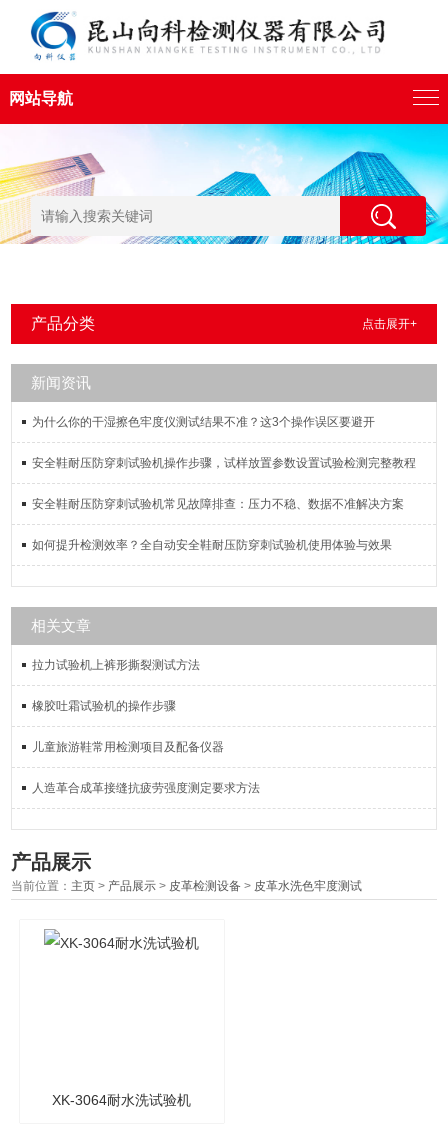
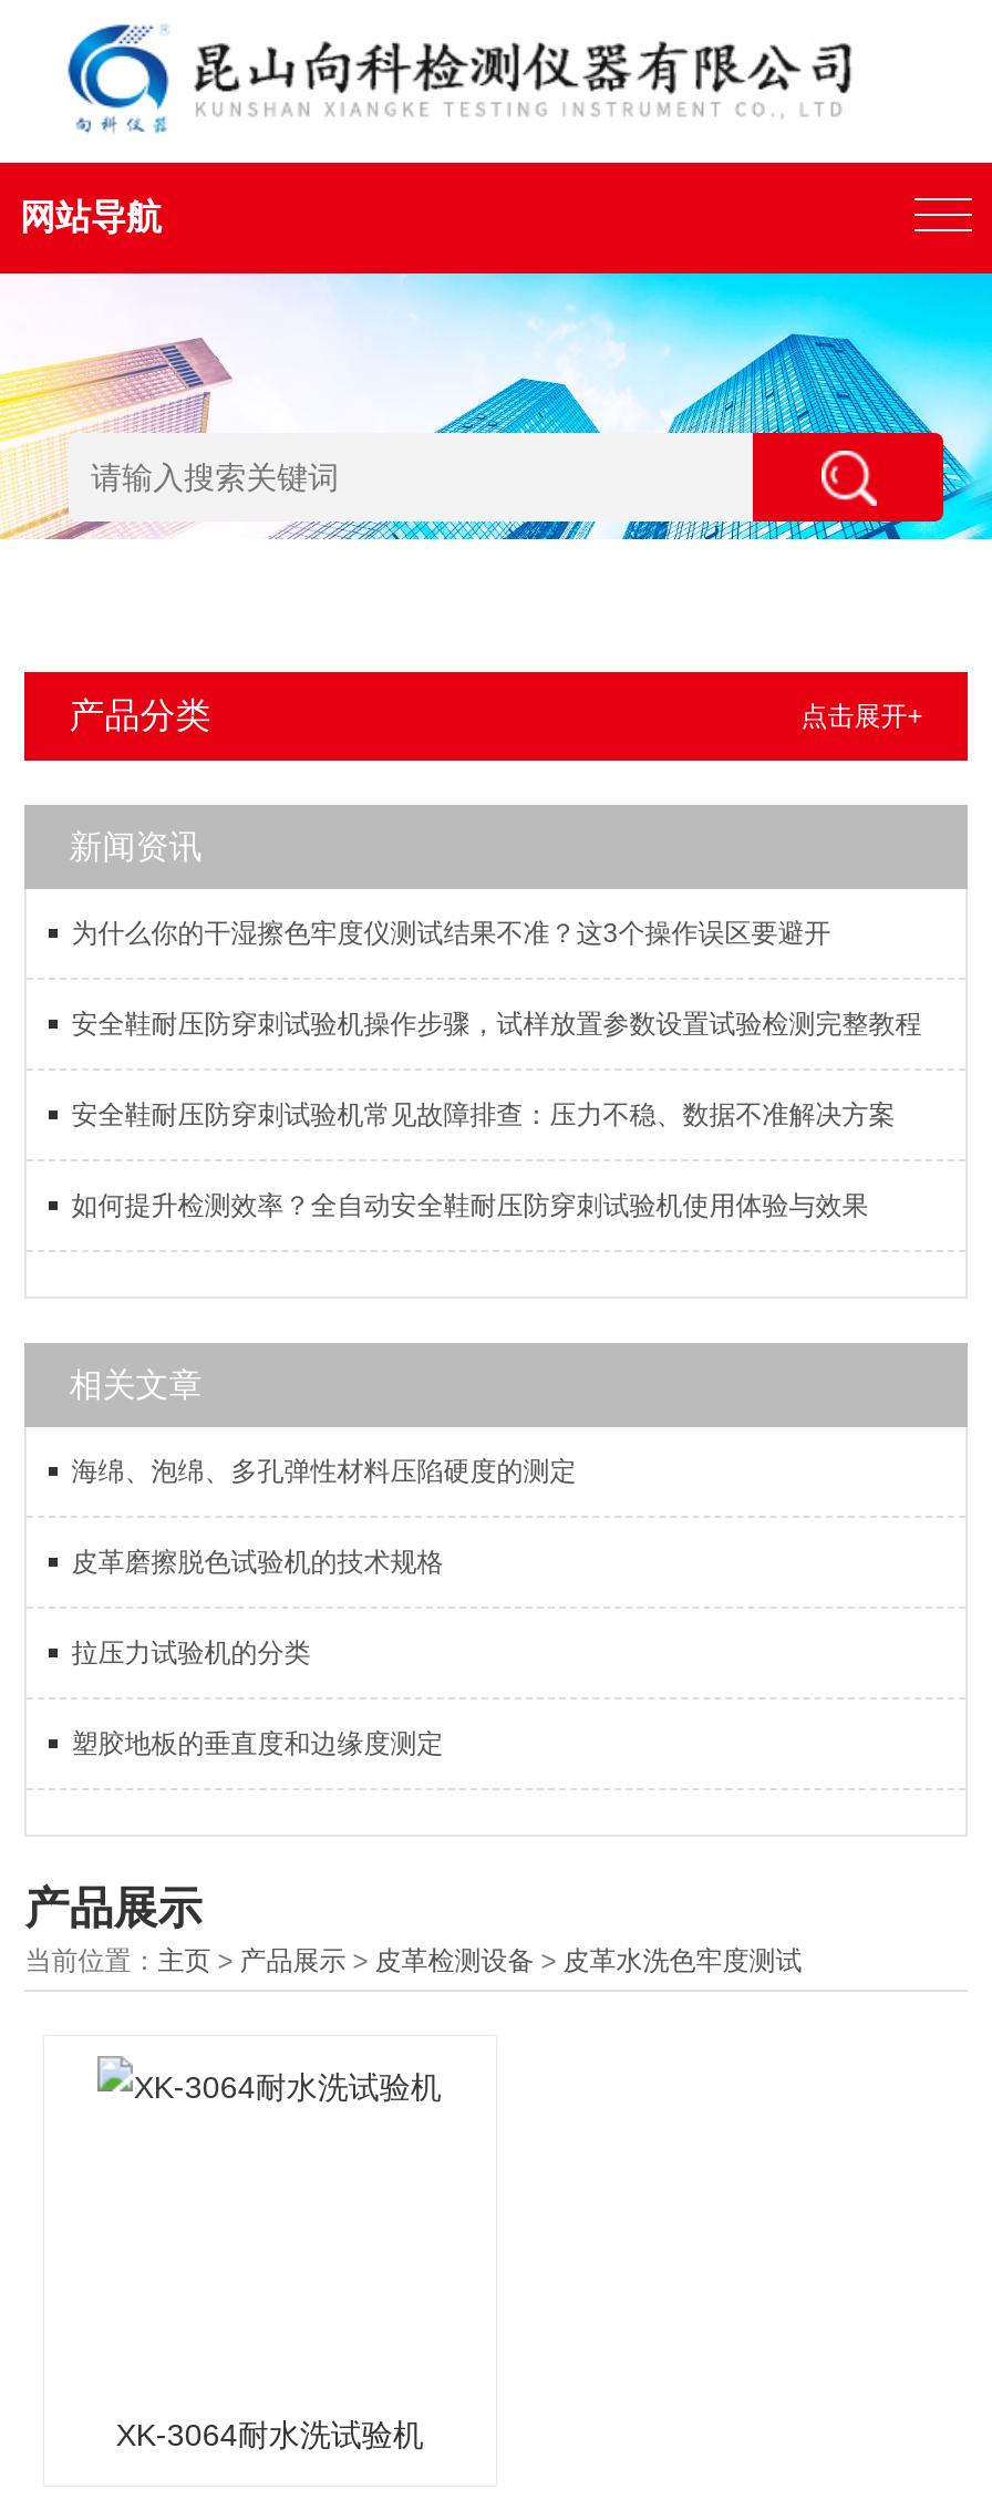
[32,658,200,672] 拉力试验机上裤形撕裂测试方法 -> [71,1456,576,1487] 海绵、泡绵、多孔弹性材料压陷硬度的测定
[32,699,176,713] 橡胶吐霜试验机的操作步骤 -> [71,1547,443,1578] 皮革磨擦脱色试验机的技术规格
[32,740,224,754] 儿童旅游鞋常用检测项目及配备仪器 -> [71,1638,310,1669] 拉压力试验机的分类
[32,781,260,795] 人造革合成革接缝抗疲劳强度测定要求方法 -> [71,1728,443,1759] 塑胶地板的垂直度和边缘度测定

